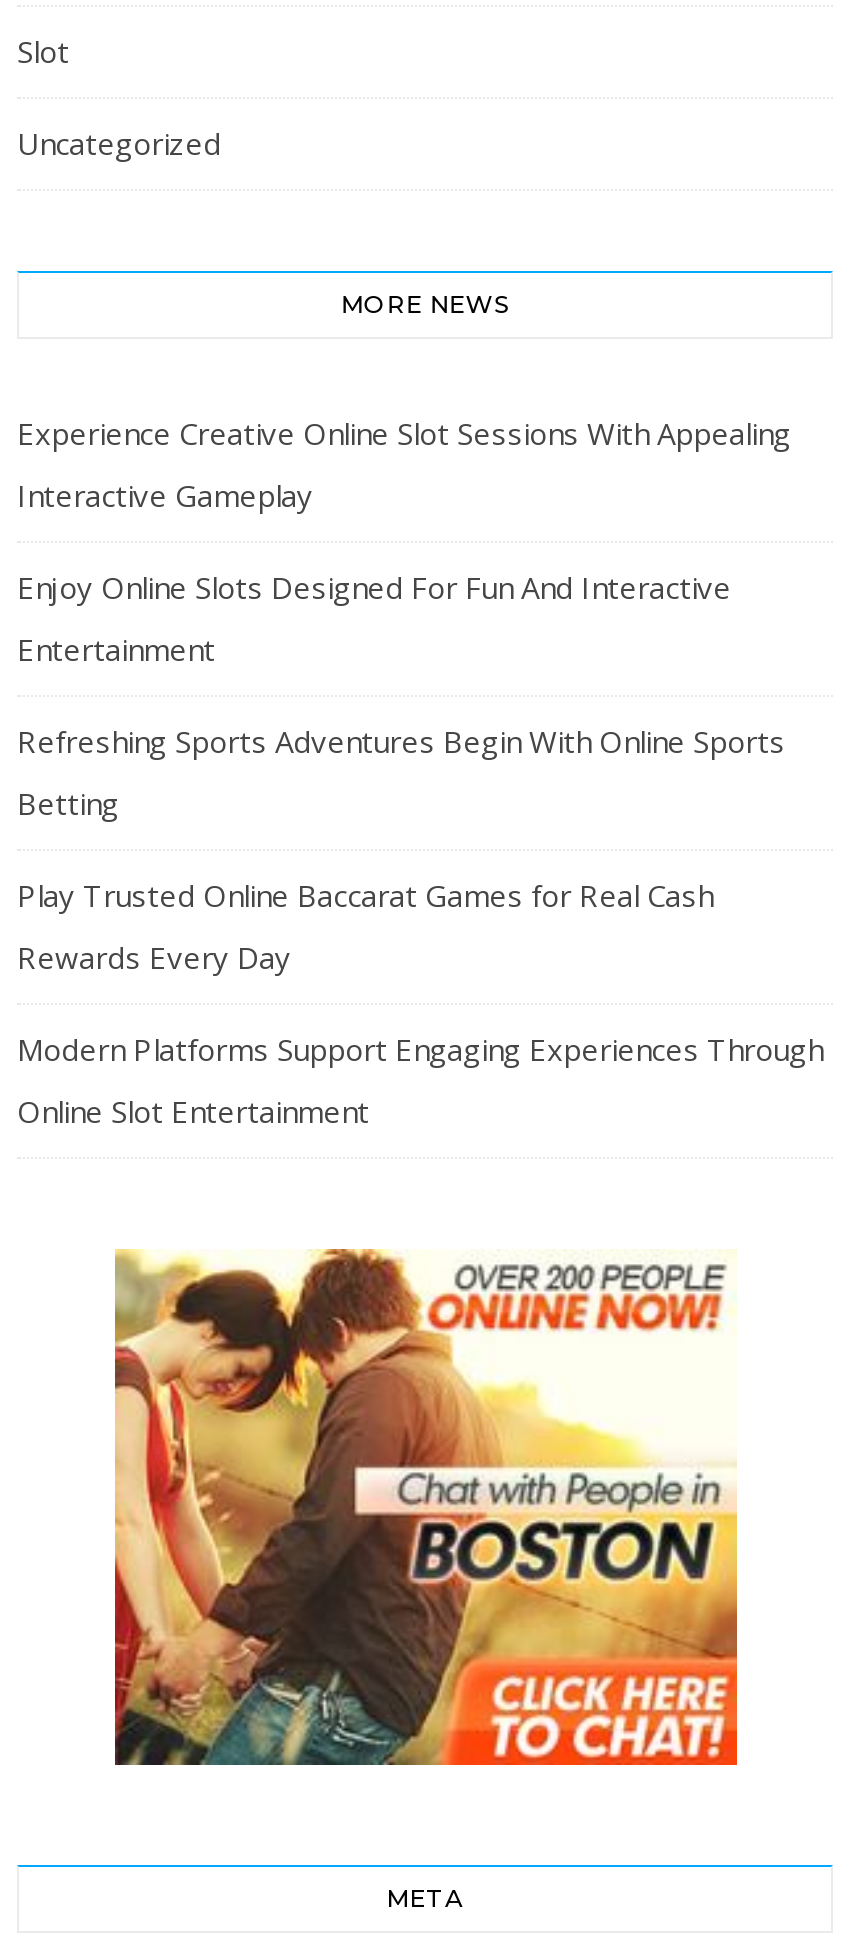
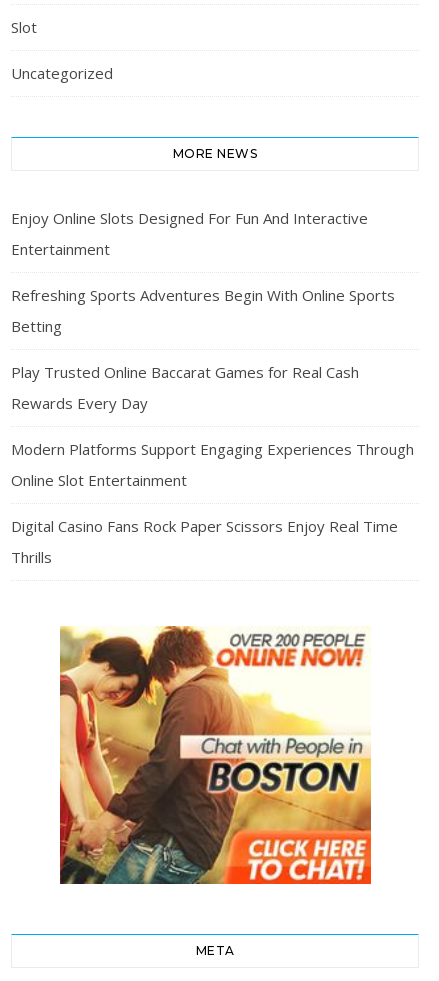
[17,413,791,515] Experience Creative Online Slot Sessions With Appealing | Interactive Gameplay -> none
moved [17,567,823,1131] -> [11,208,414,490]: Enjoy Online Slots Designed For Fun And Interactive | Entertainment | Refreshing Sports Adventures Begin With Online Sports | Betting | Play Trusted Online Baccarat Games for Real Cash | Rewards Every Day | Modern Platforms Support Engaging Experiences Through | Online Slot Entertainment
none -> [11,516,398,567] Digital Casino Fans Rock Paper Scissors Enjoy Real Time | Thrills

